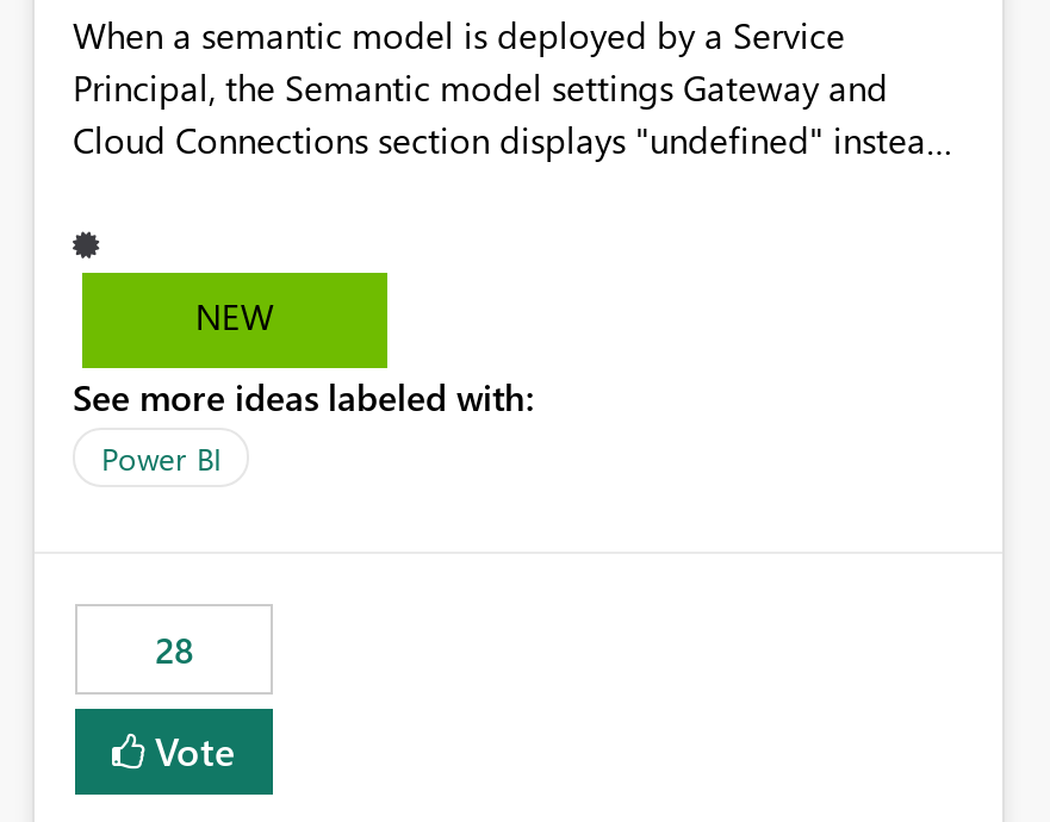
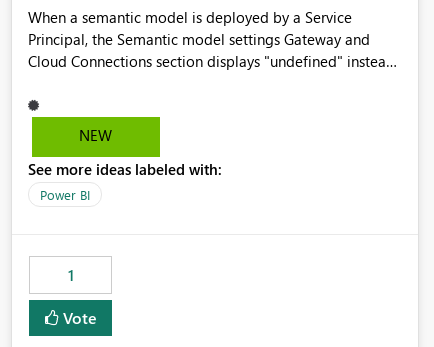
[155,626,193,674] 28 -> [67,265,73,285] 1

